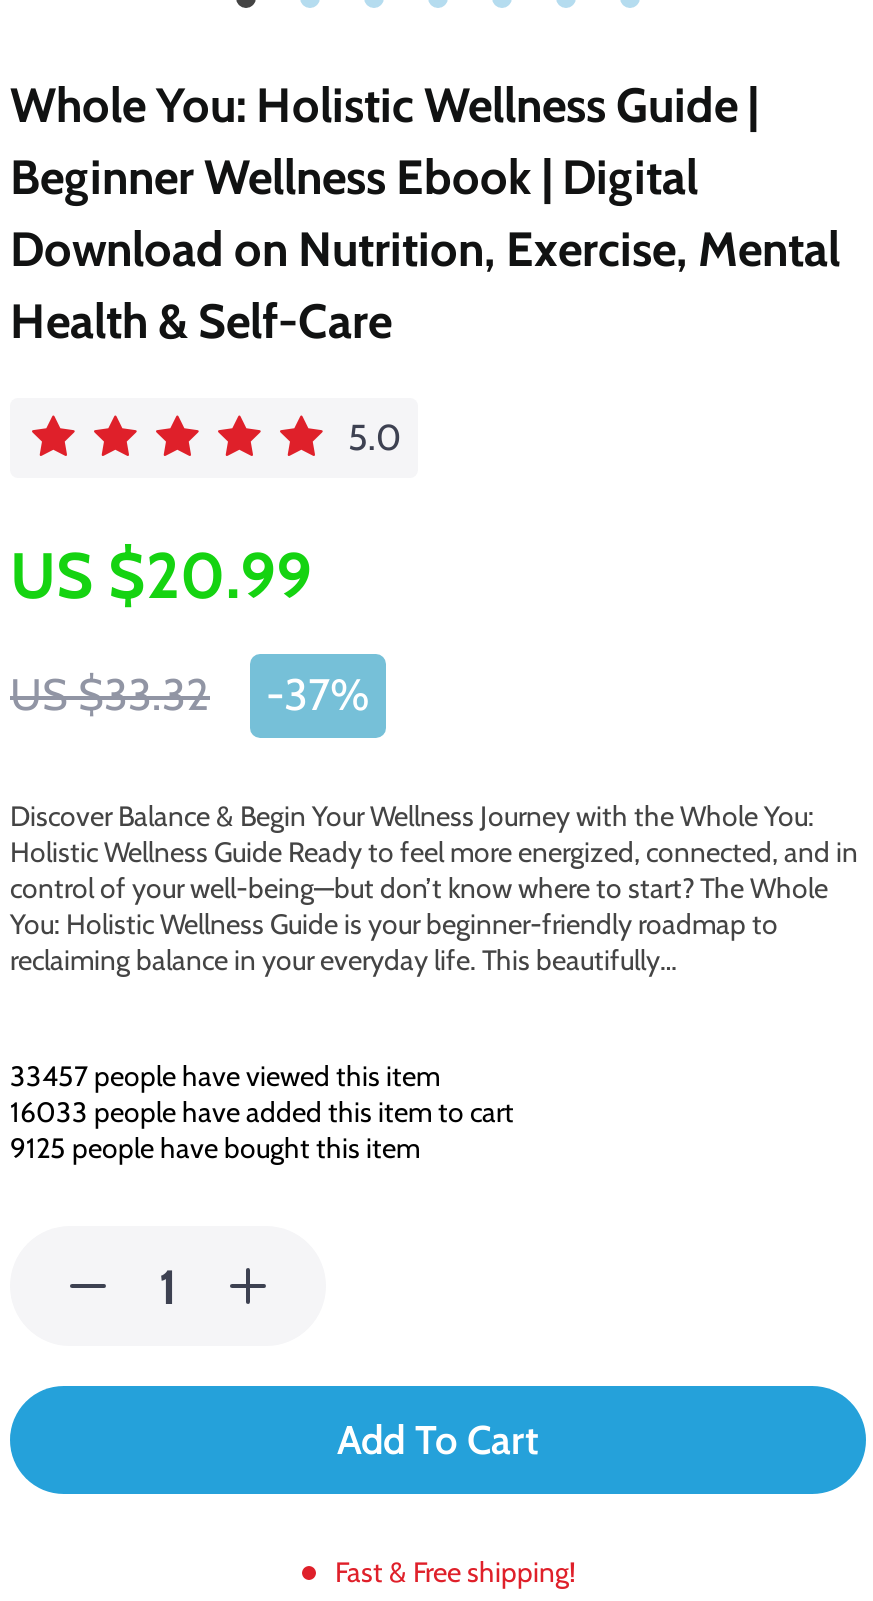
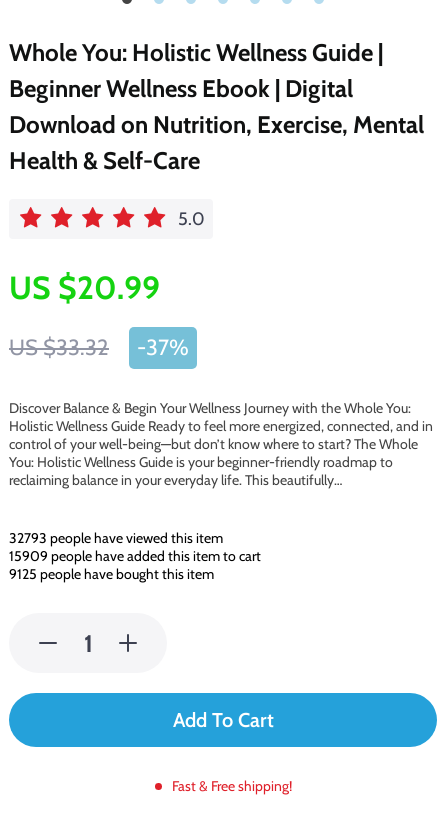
[10,1058,440,1094] 33457 people have viewed this item -> [9,529,223,547] 32793 people have viewed this item
[10,1094,514,1130] 16033 people have added this item to cart -> [9,547,261,565] 15909 people have added this item to cart

